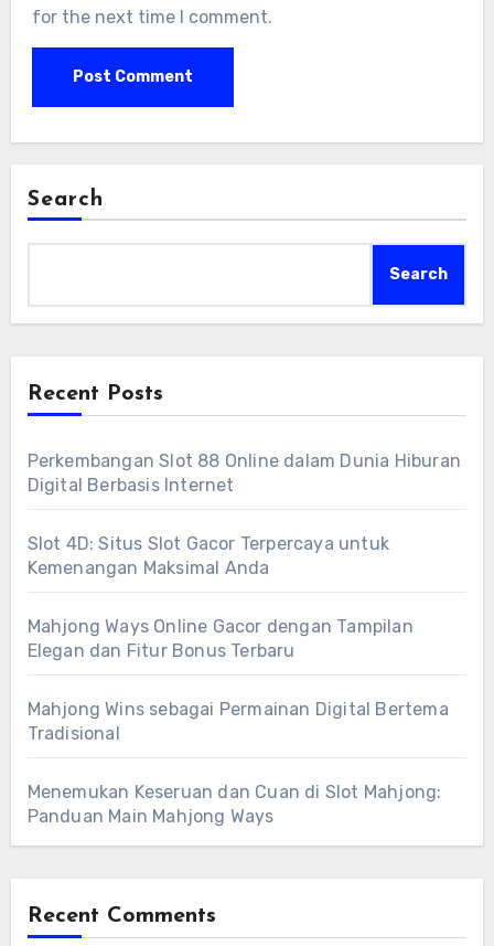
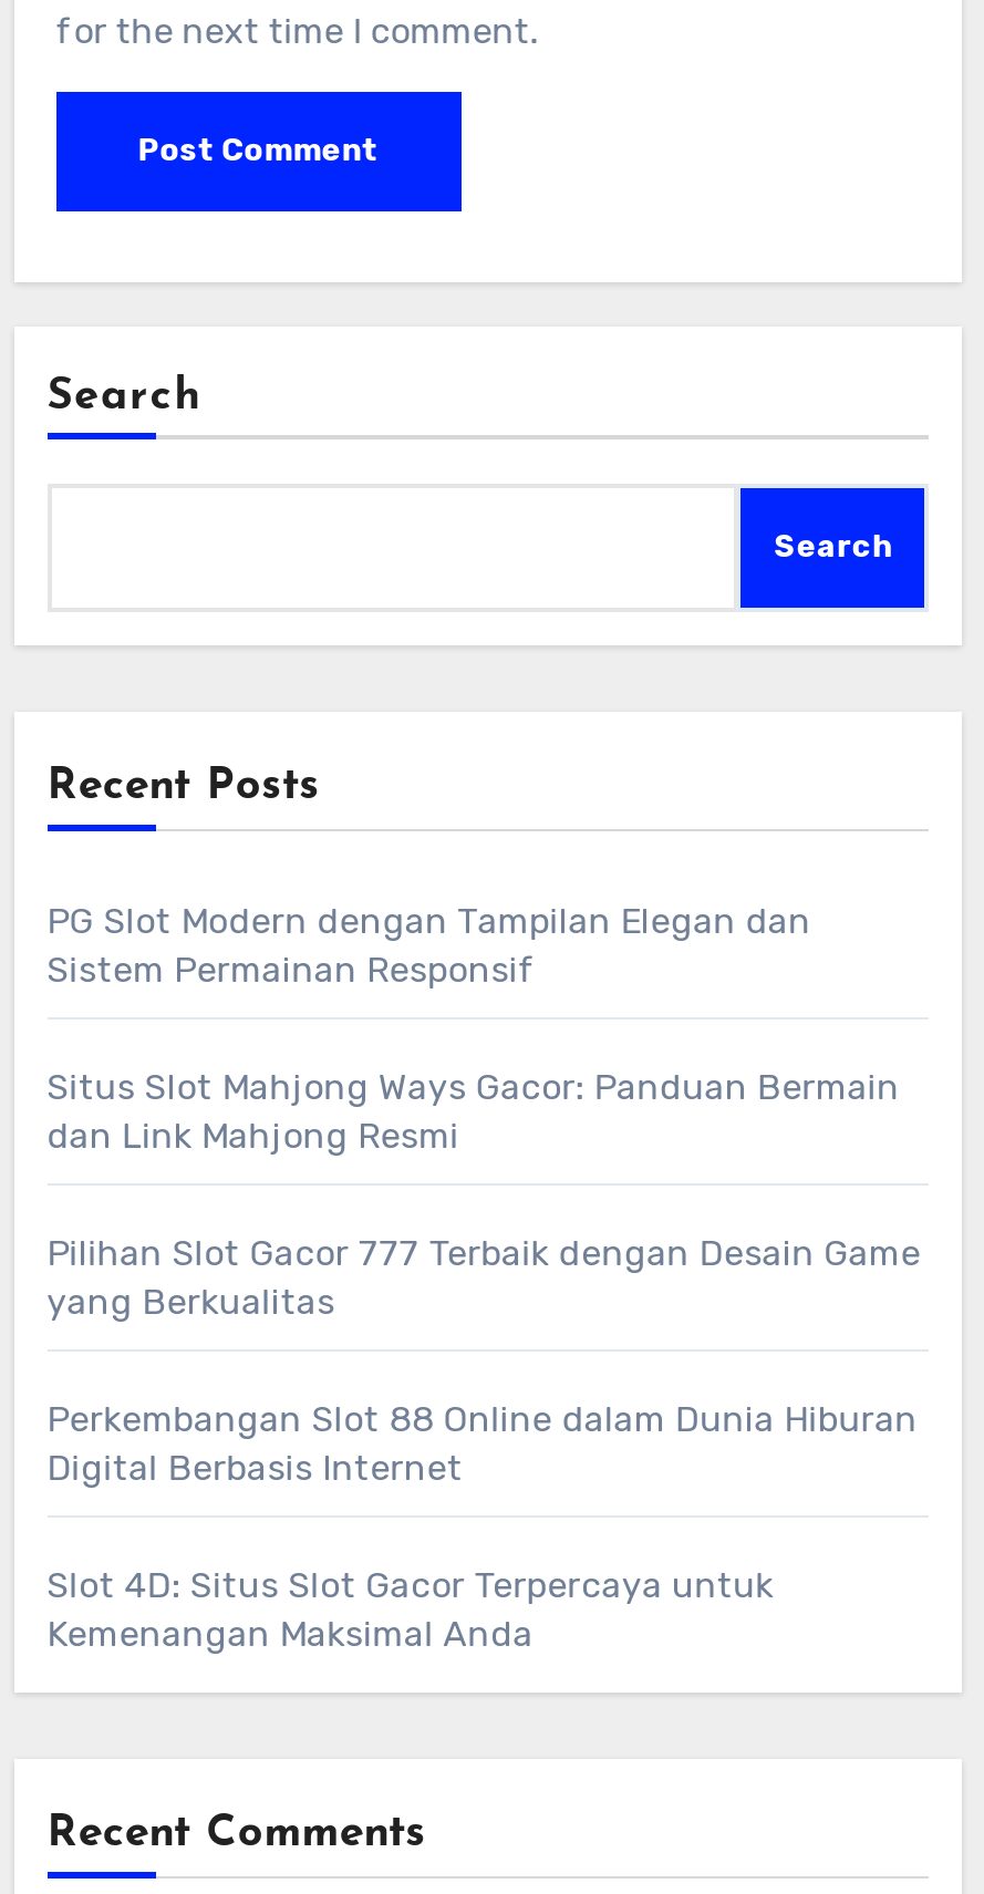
none -> [47,900,921,1323] PG Slot Modern dengan Tampilan Elegan dan | Sistem Permainan Responsif | Situs Slot Mahjong Ways Gacor: Panduan Bermain | dan Link Mahjong Resmi | Pilihan Slot Gacor 777 Terbaik dengan Desain Game | yang Berkualitas
moved [27,450,461,579] -> [47,1398,918,1655]: Perkembangan Slot 88 Online dalam Dunia Hiburan | Digital Berbasis Internet | Slot 4D: Situs Slot Gacor Terpercaya untuk | Kemenangan Maksimal Anda
[27,616,449,827] Mahjong Ways Online Gacor dengan Tampilan | Elegan dan Fitur Bonus Terbaru | Mahjong Wins sebagai Permainan Digital Bertema | Tradisional | Menemukan Keseruan dan Cuan di Slot Mahjong: | Panduan Main Mahjong Ways -> none

